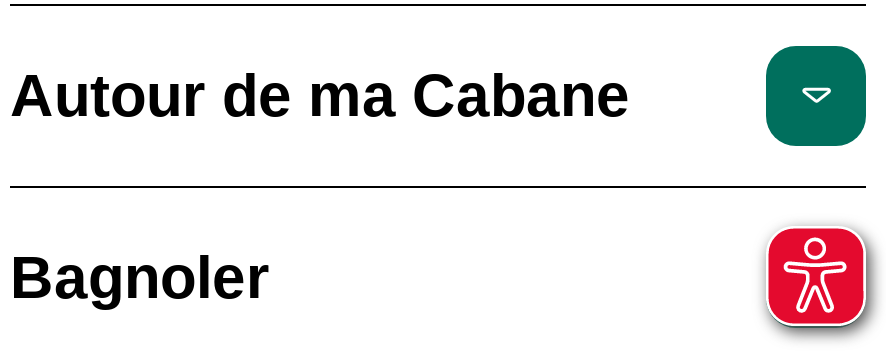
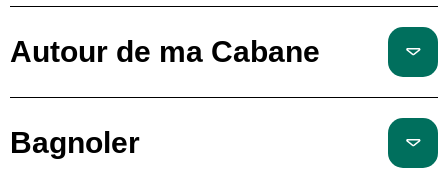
[766,226,878,340] [image] -> [387,117,443,173] [image]

